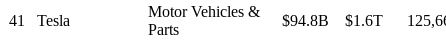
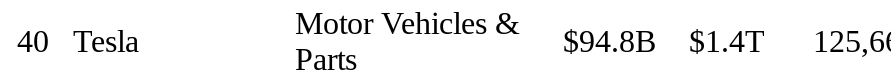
[9,12,70,29] 41 Tesla -> [17,24,139,58] 40 Tesla
[345,12,383,29] $1.6T -> [689,24,765,58] $1.4T

